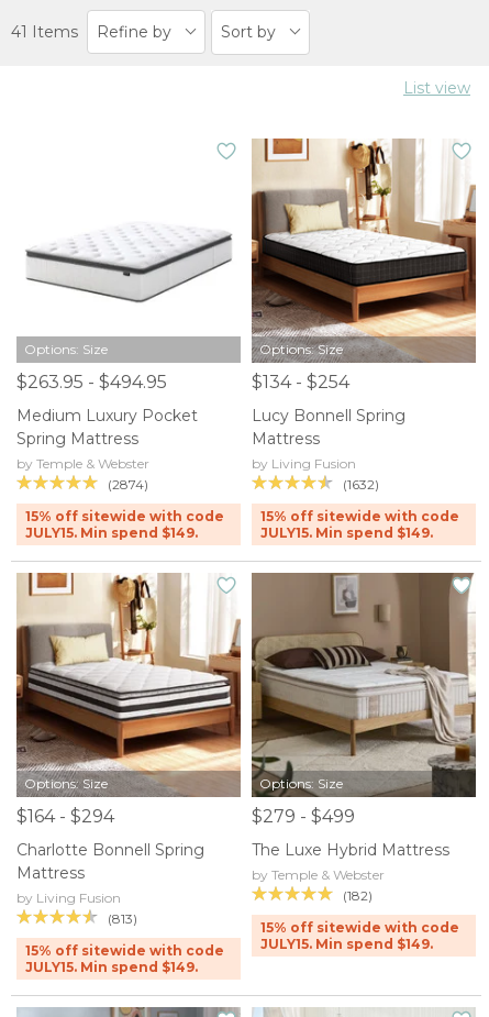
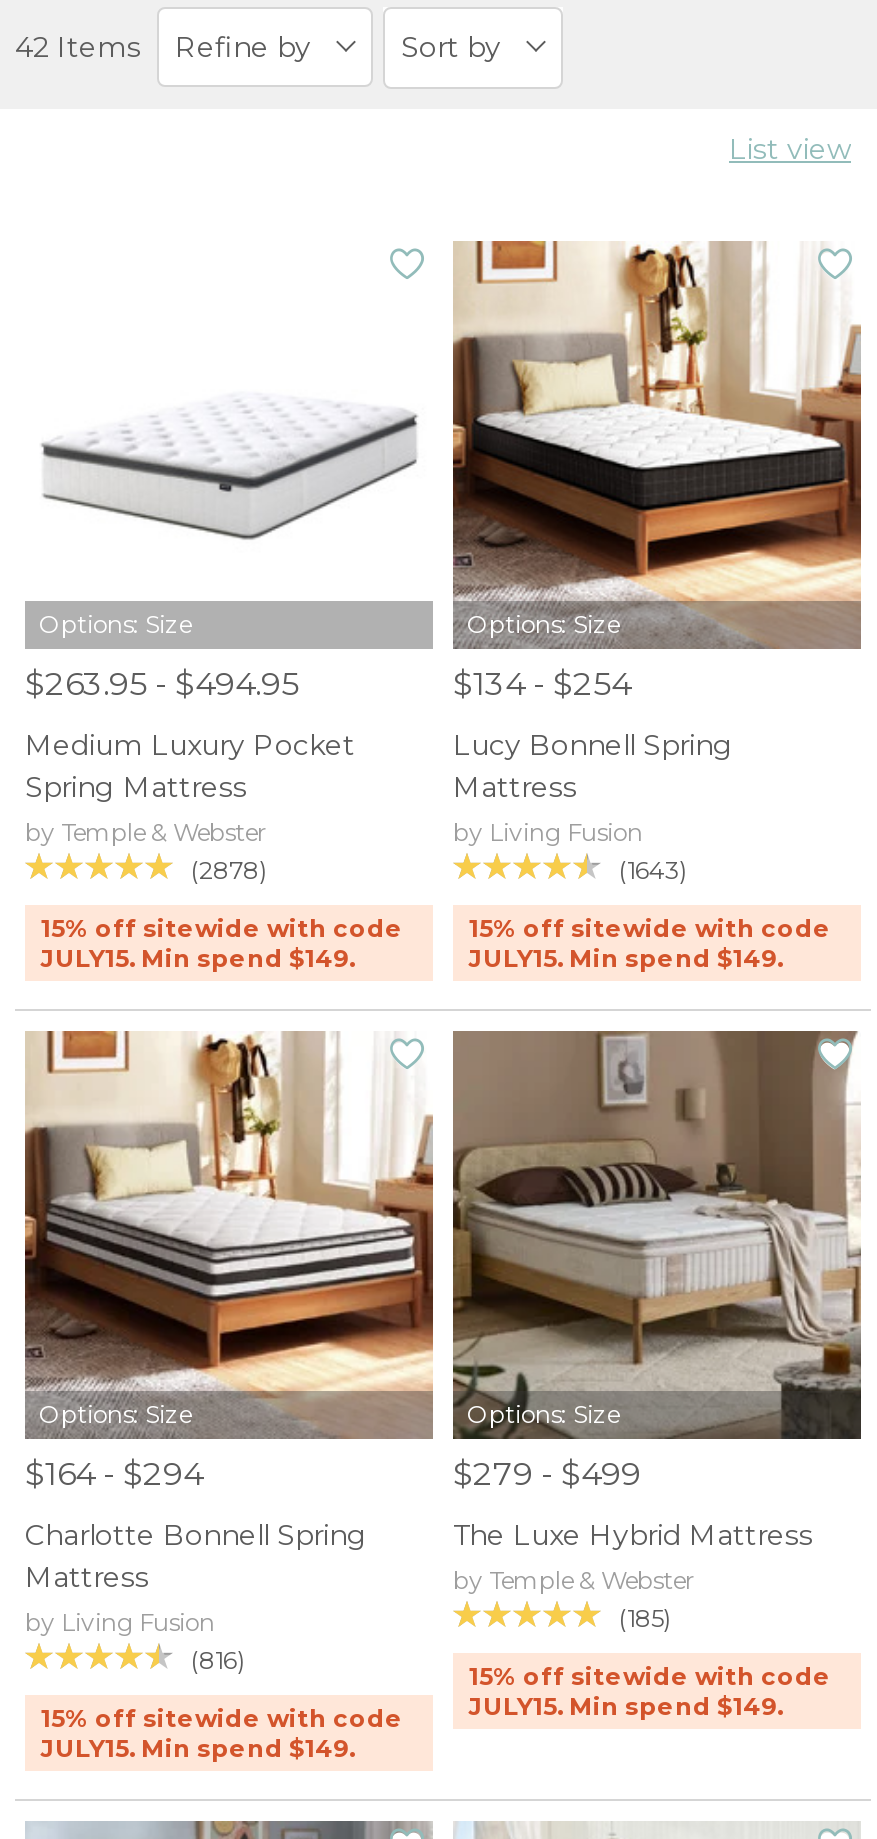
[11,22,171,42] 41 Items Refine by -> [15,29,311,65] 42 Items Refine by
[108,476,148,493] (2874) -> [191,855,267,885] (2878)
[343,476,379,493] (1632) -> [619,855,687,885] (1643)
[343,887,373,904] (182) -> [619,1603,671,1633] (185)
[108,910,137,927] (813) -> [191,1645,245,1675] (816)

